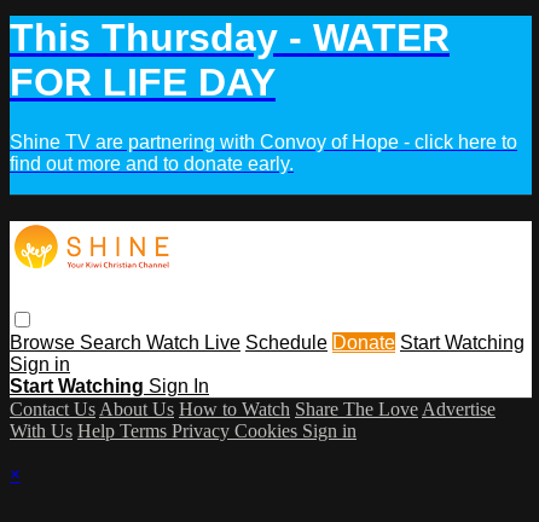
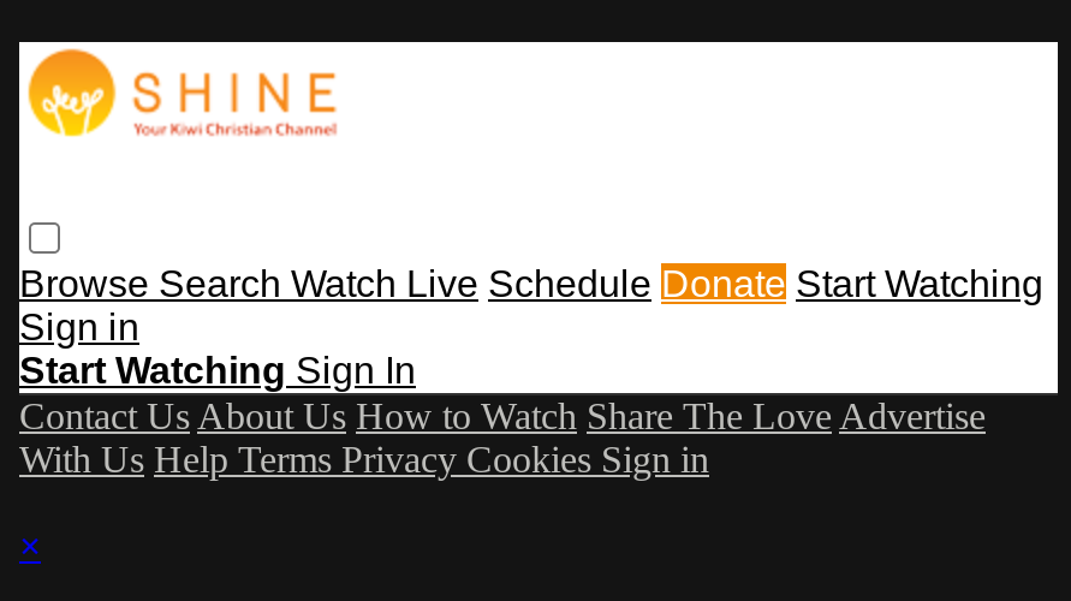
[10,16,517,174] This Thursday - WATER | FOR LIFE DAY | Shine TV are partnering with Convoy of Hope - click here to | find out more and to donate early. -> none

